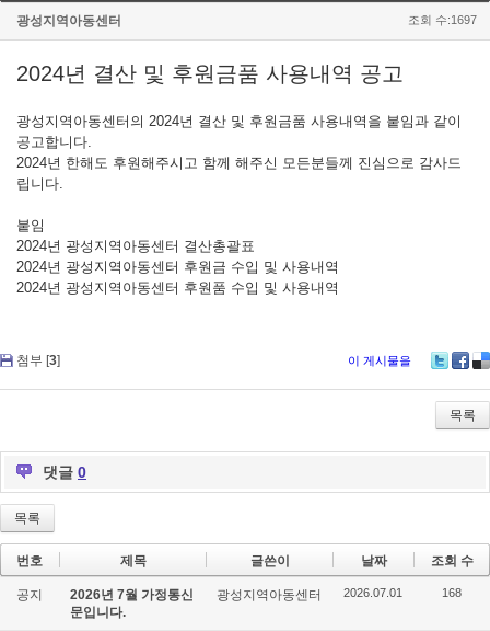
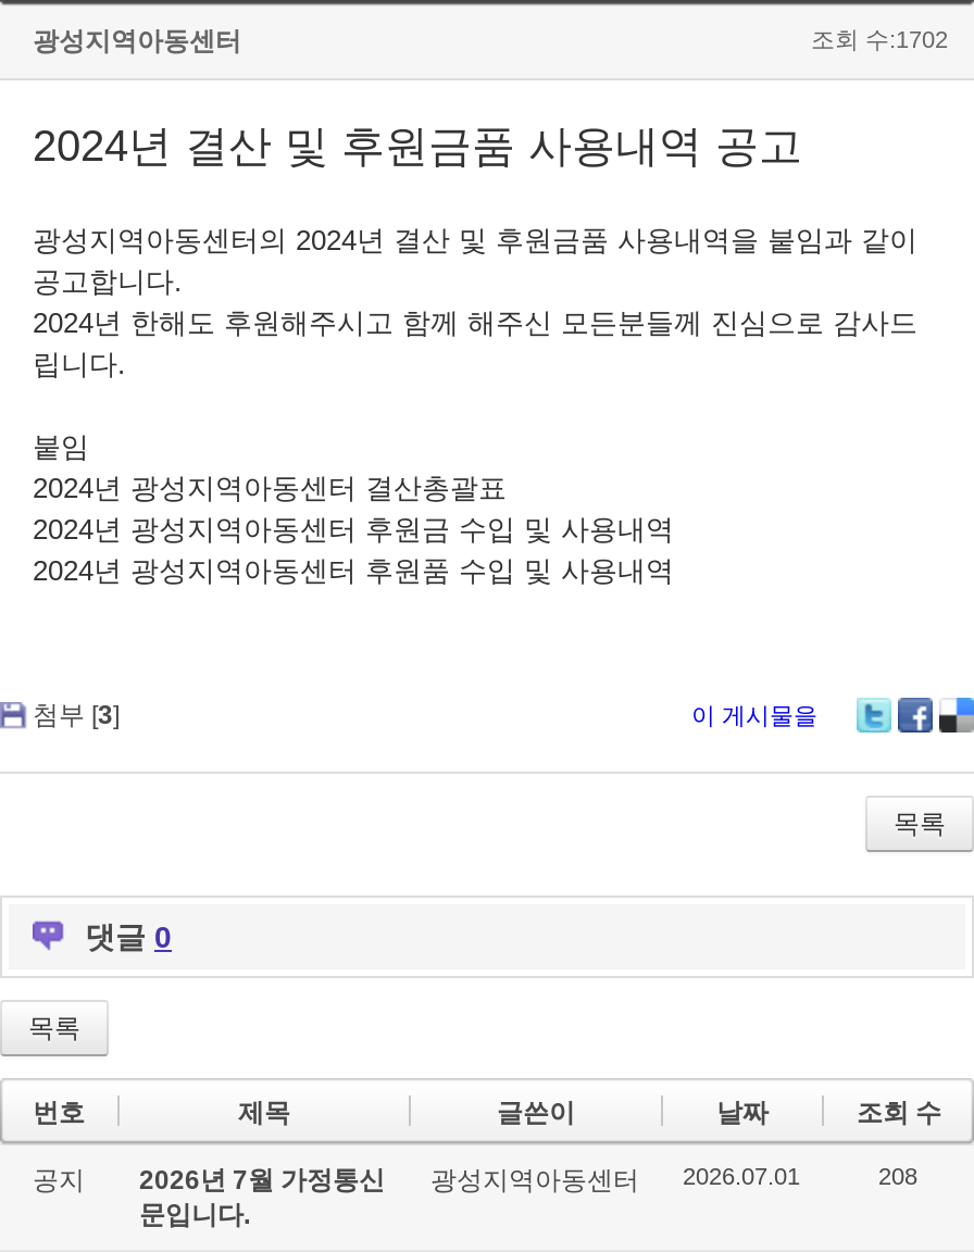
[408,13,477,26] 조회 수:1697 -> [811,26,948,52] 조회 수:1702
[442,586,462,599] 168 -> [878,1163,917,1189] 208

